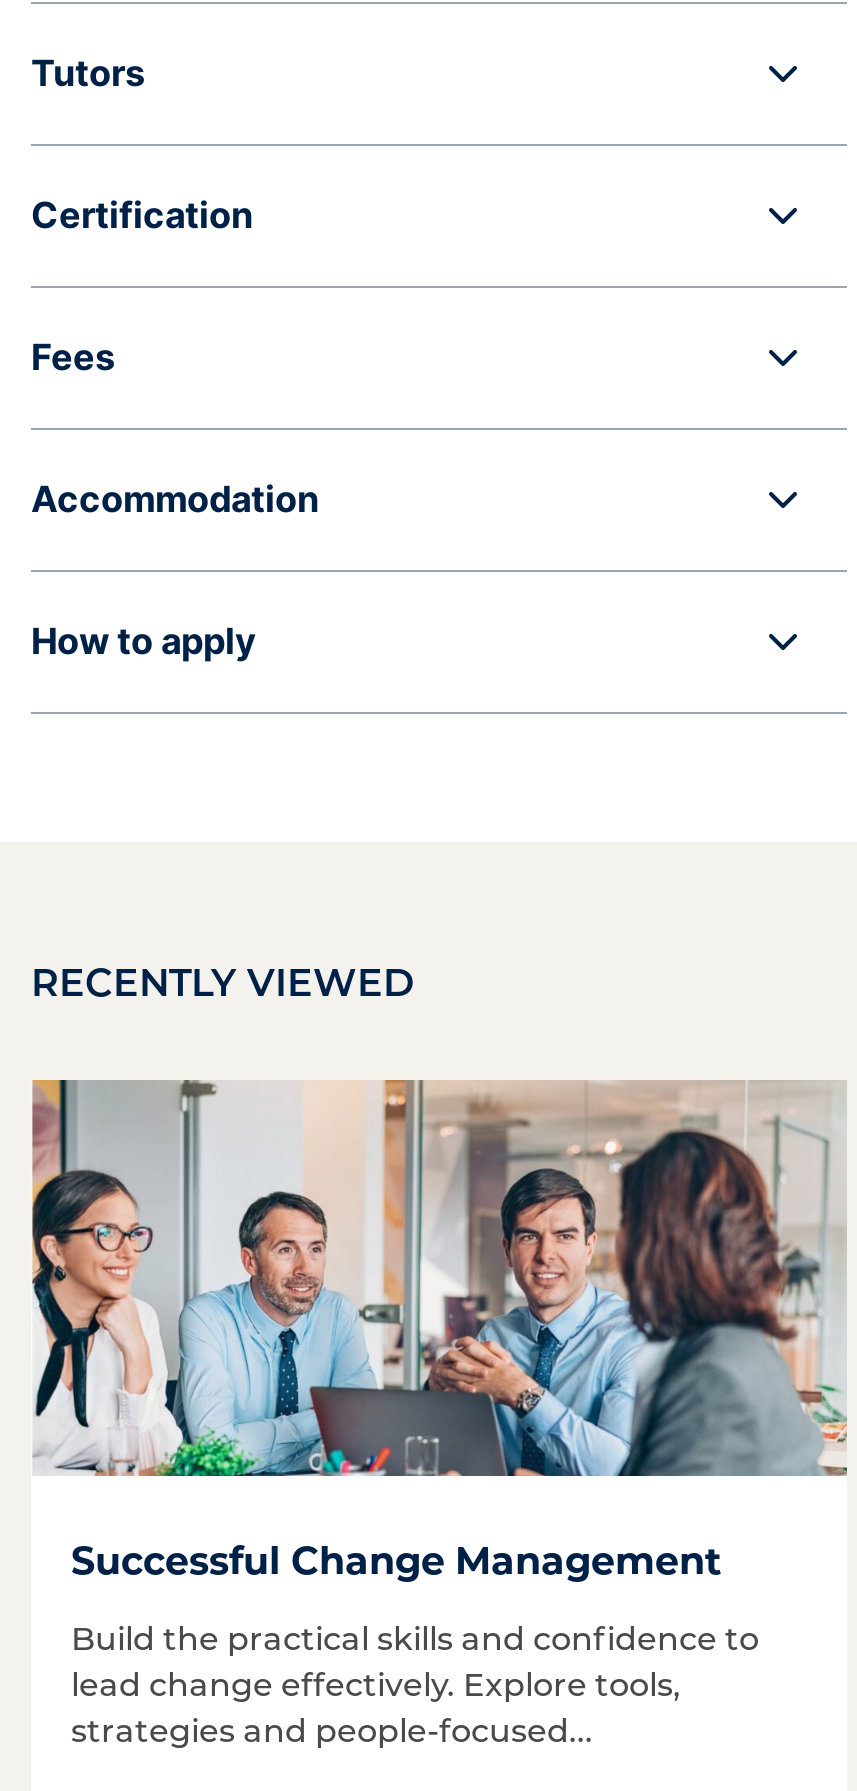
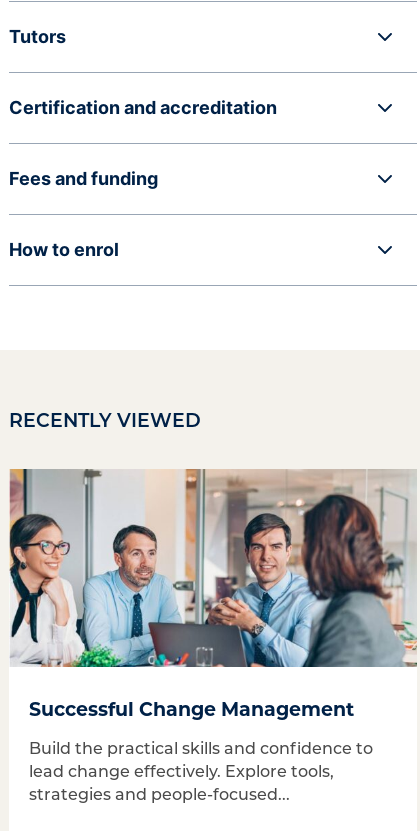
[31,194,319,662] Certification | Fees | Accommodation | How to apply -> [9,97,277,260] Certification and accreditation | Fees and funding | How to enrol

